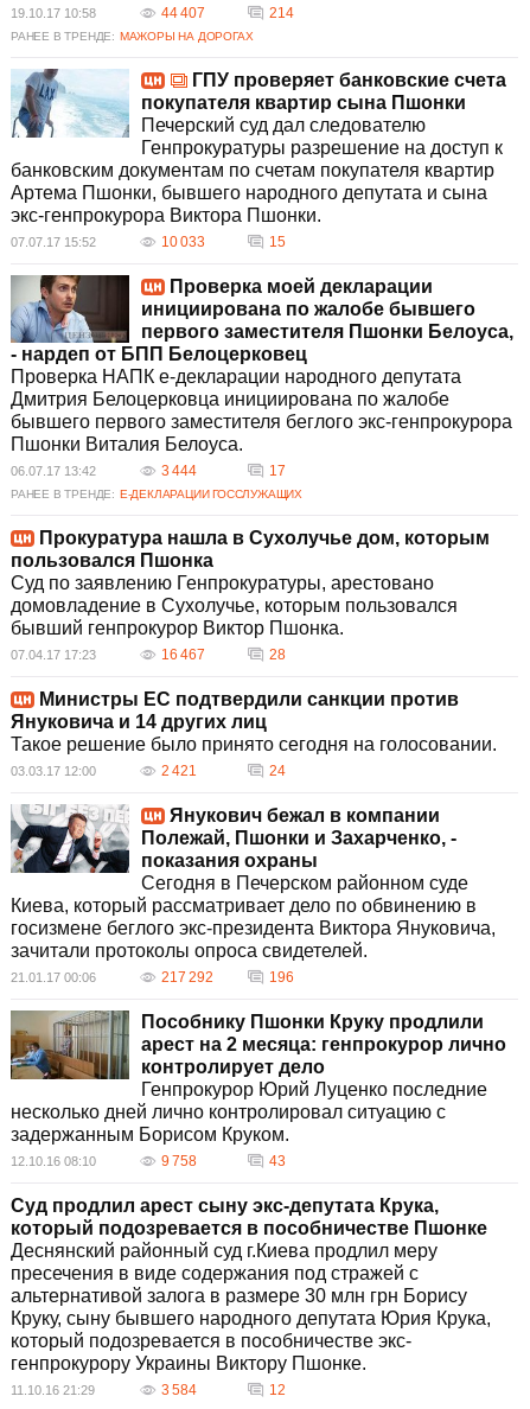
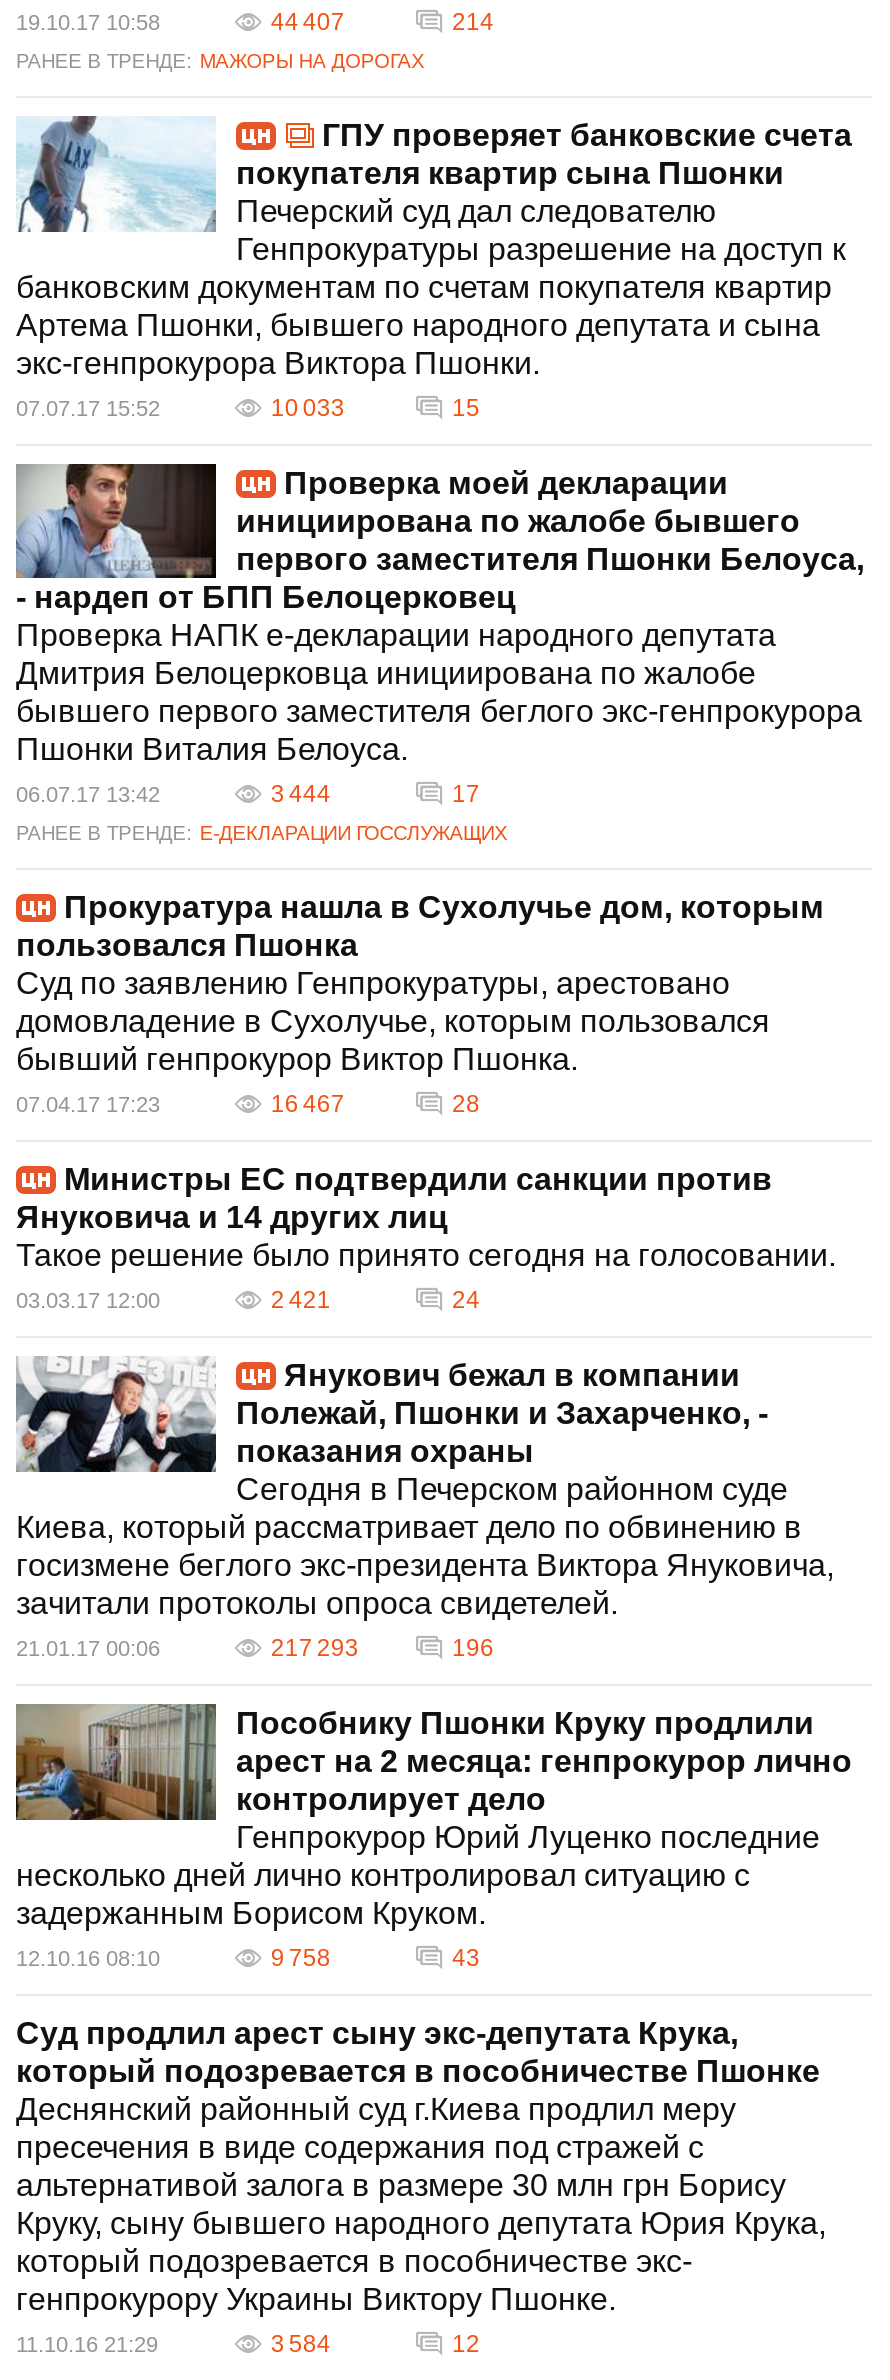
[162,969,214,985] 217 292 -> [271,1634,359,1662] 217 293

